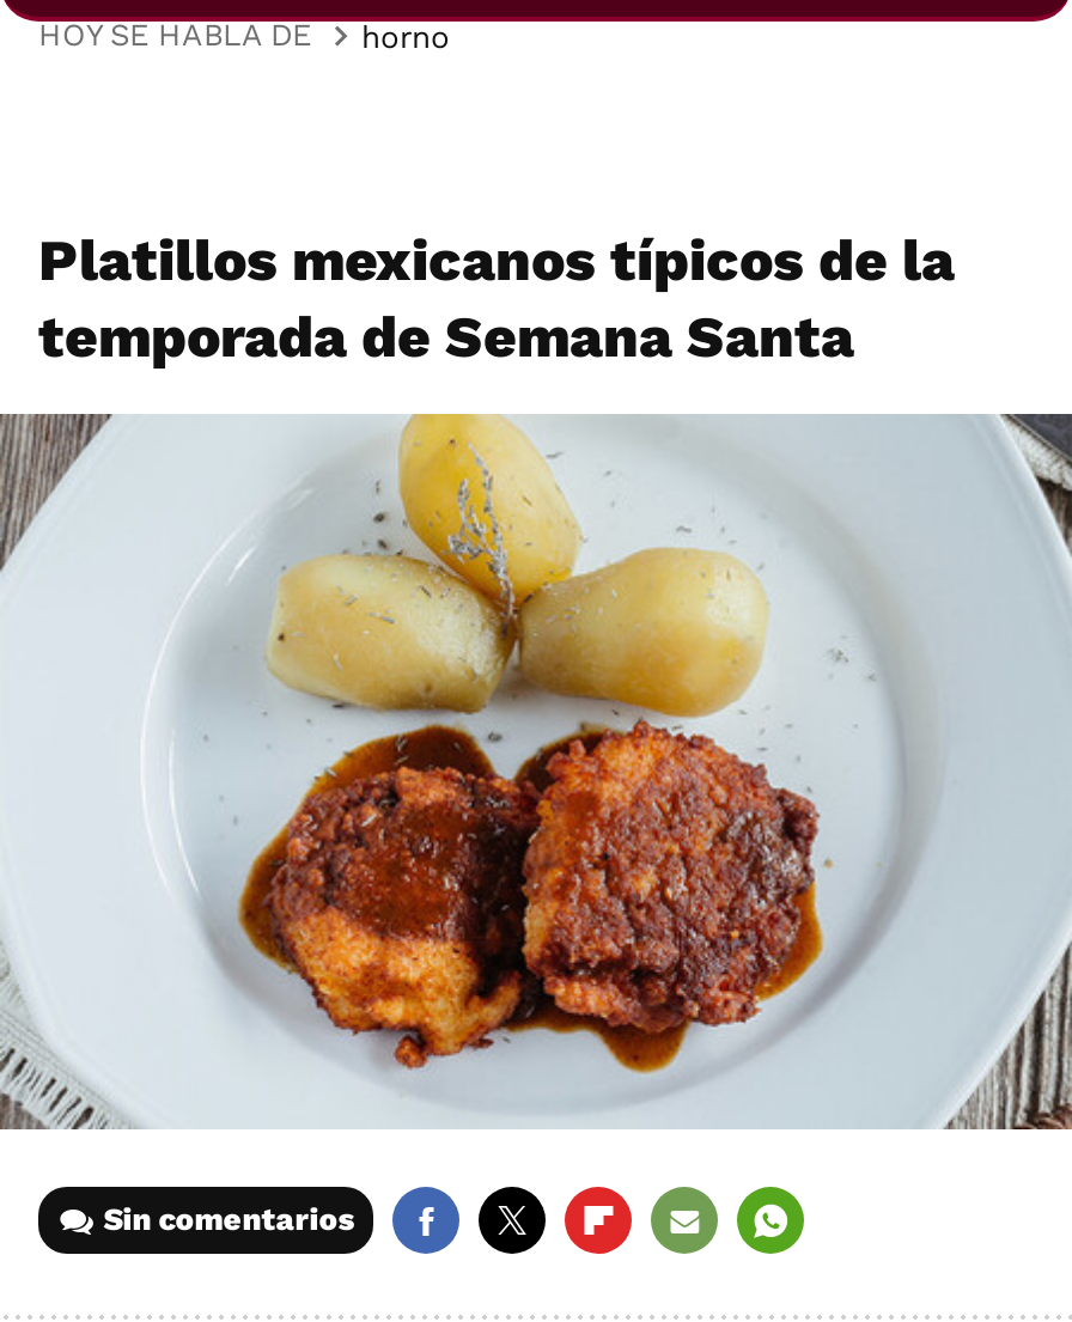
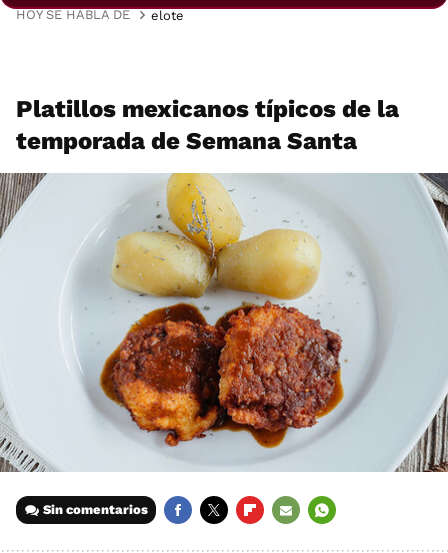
[361,18,450,54] horno -> [151,7,184,22] elote

